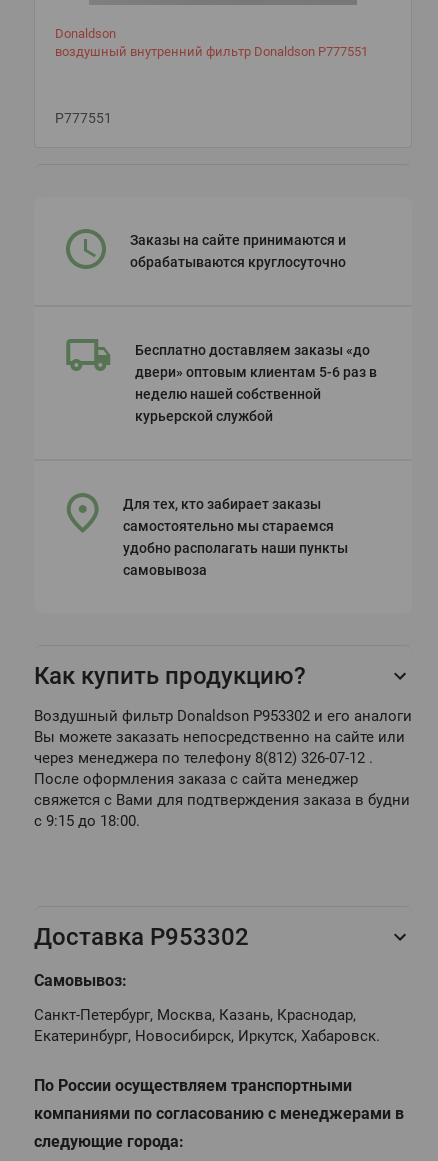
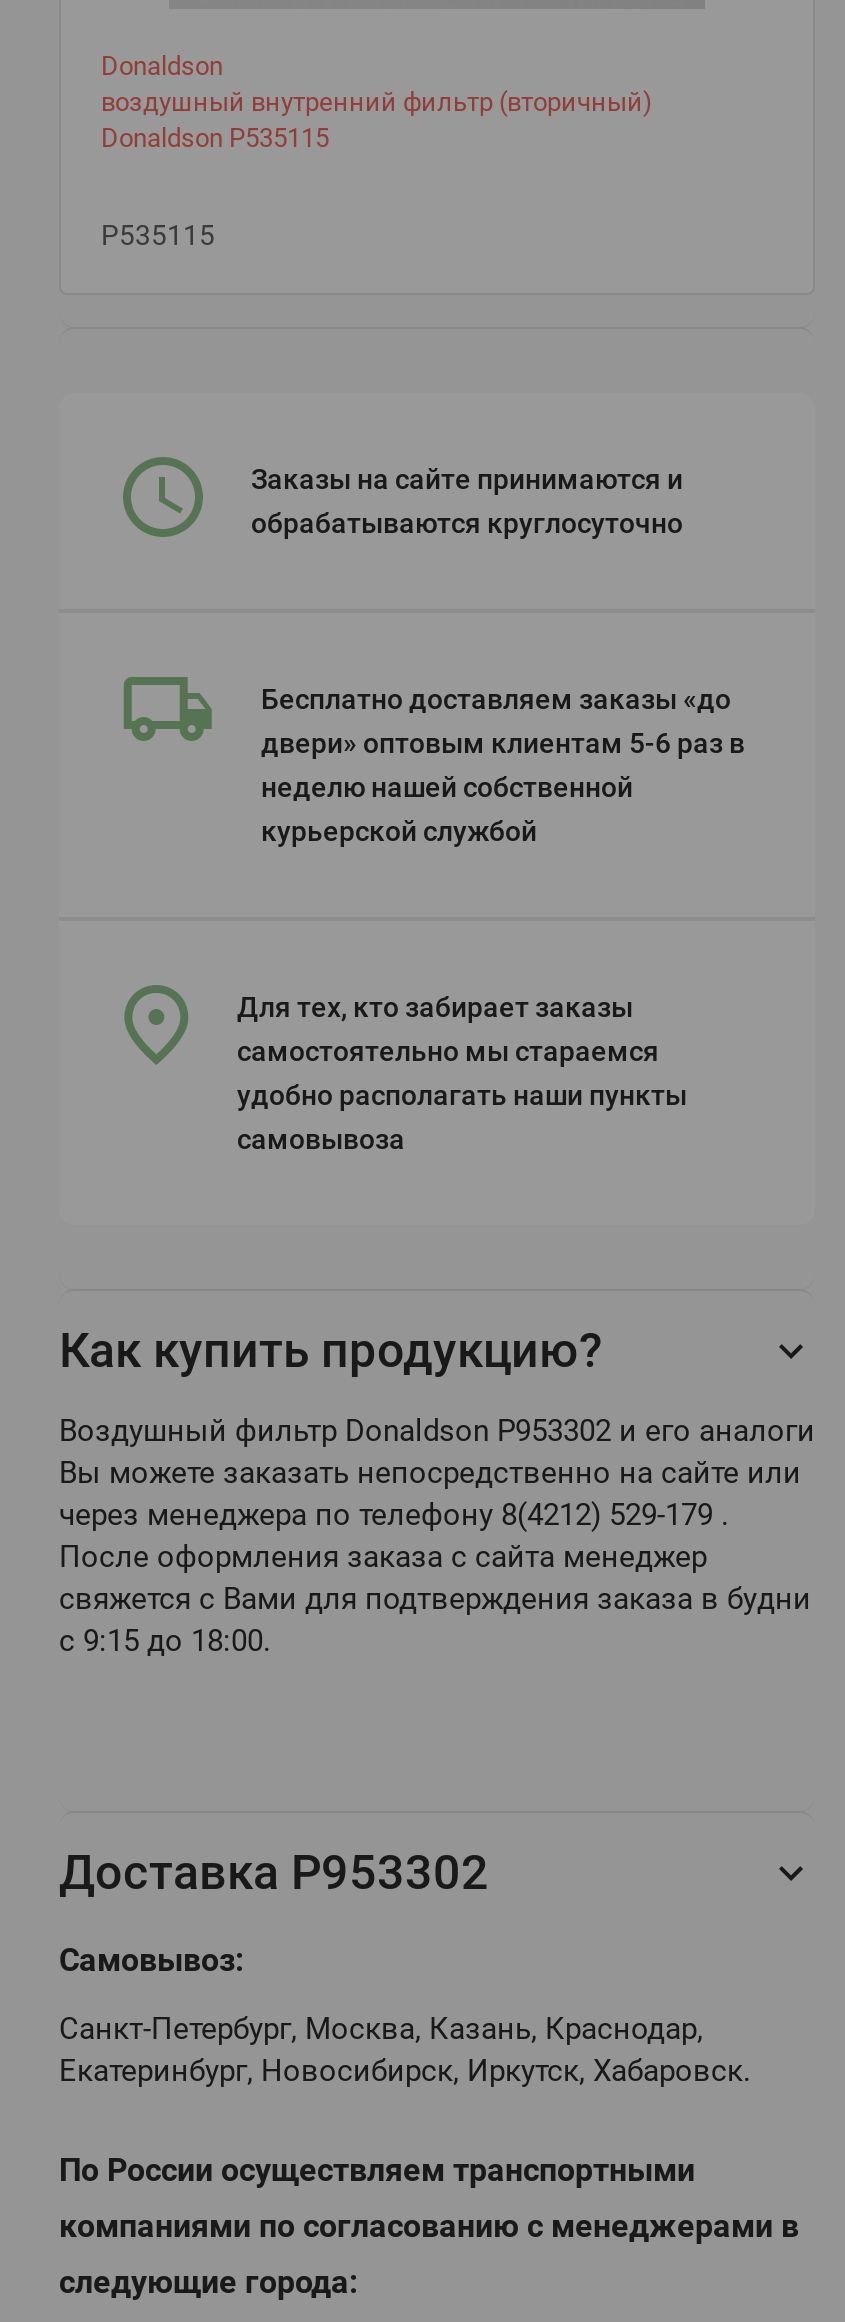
[55,44,368,59] воздушный внутренний фильтр Donaldson P777551 -> [101,87,653,153] воздушный внутренний фильтр (вторичный) | Donaldson P535115
[55,110,112,126] P777551 -> [101,219,215,251] P535115
[34,749,373,767] через менеджера по телефону 8(812) 326-07-12 . -> [59,1497,729,1533] через менеджера по телефону 8(4212) 529-179 .

